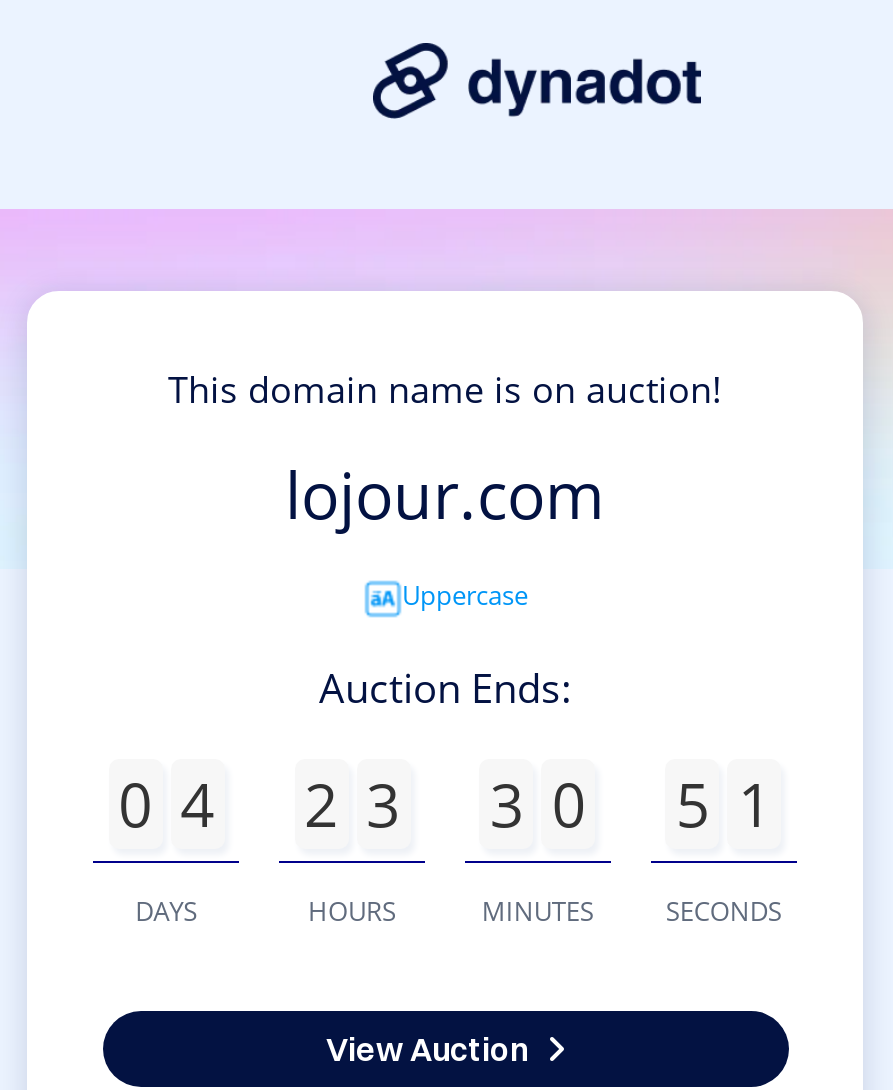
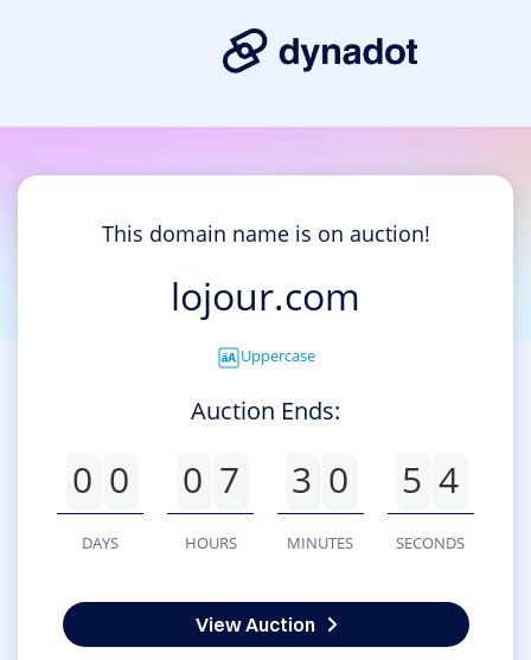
[118,763,214,845] 0 4 -> [72,455,129,504] 0 0
[304,763,400,845] 2 3 -> [182,455,239,504] 0 7
[676,763,772,845] 5 1 -> [402,455,459,504] 5 4

